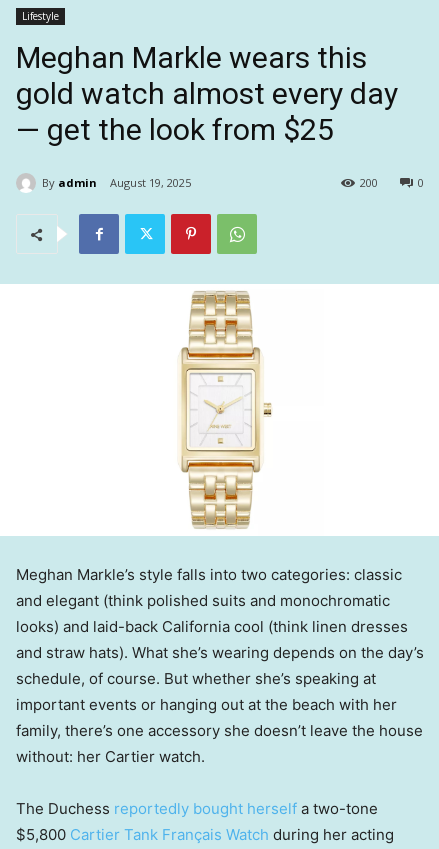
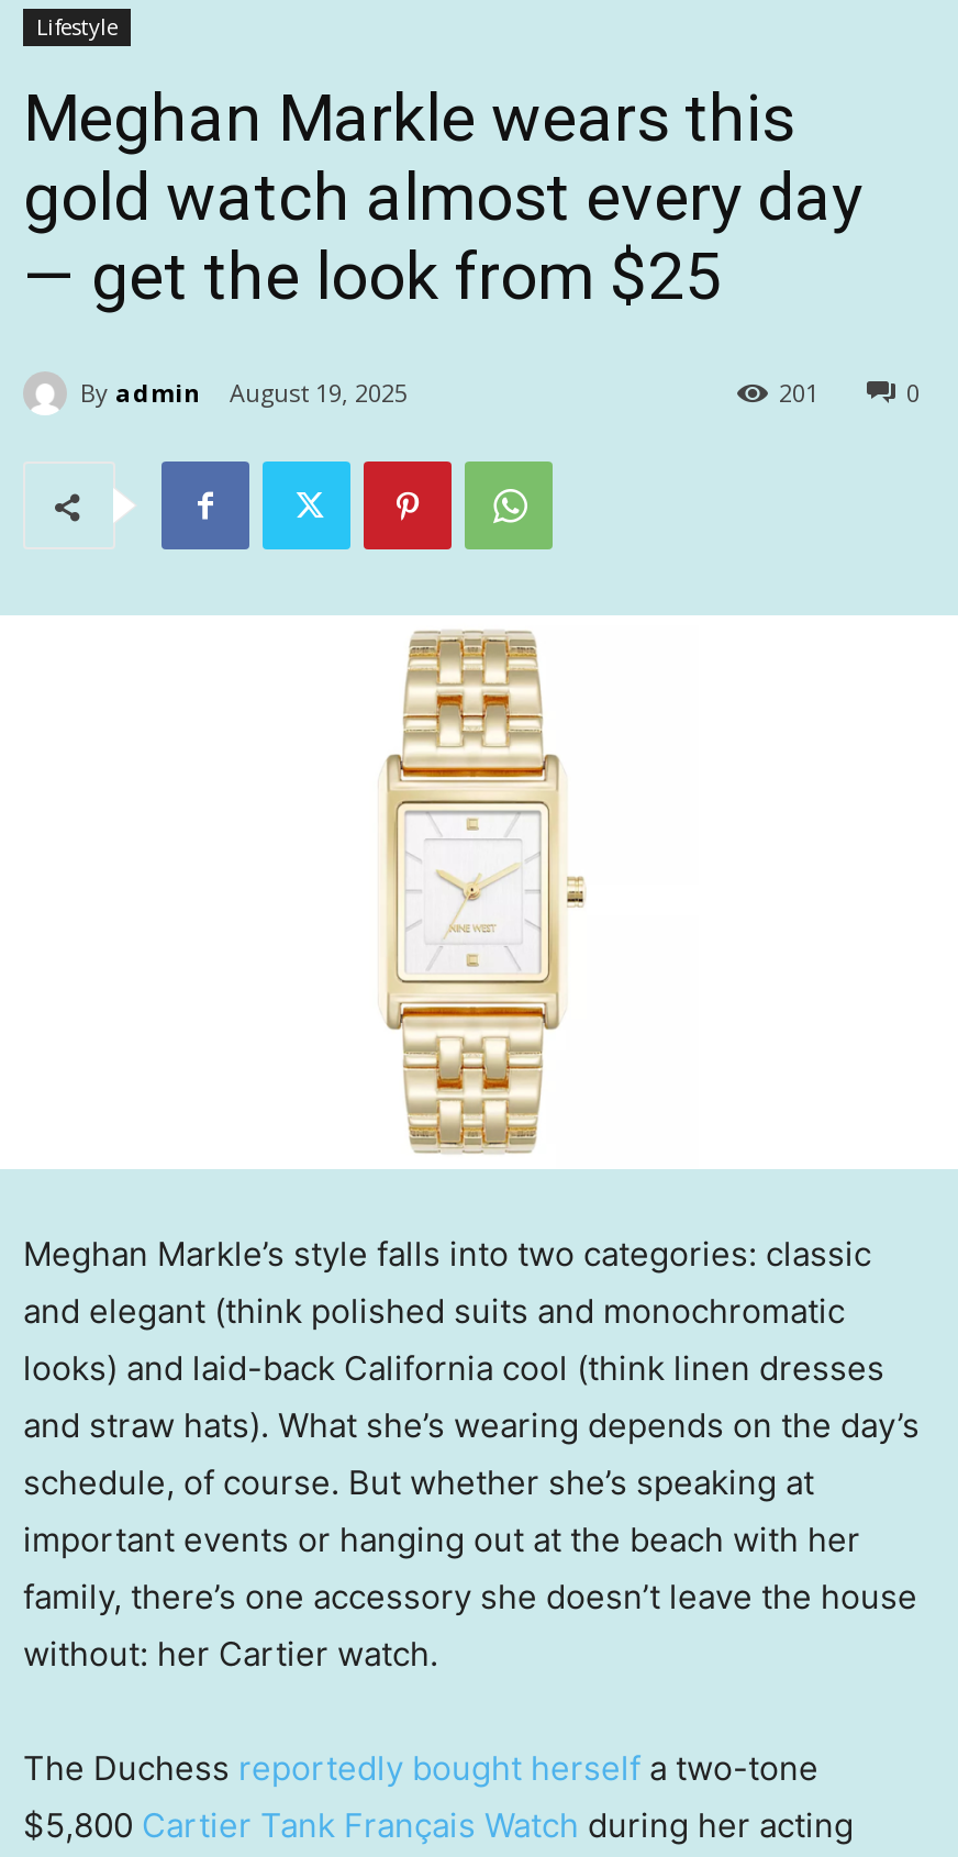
[360,175,378,190] 200 -> [779,377,818,410] 201

